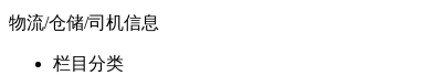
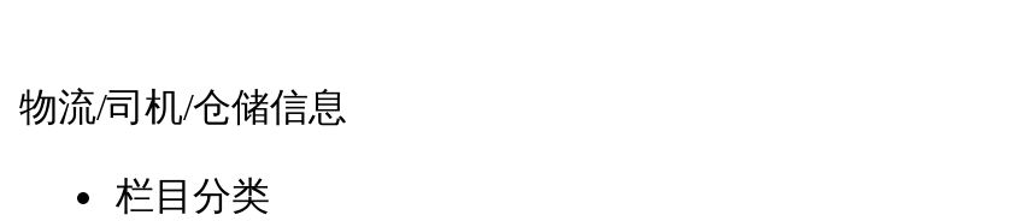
[9,13,159,32] 物流/仓储/司机信息 -> [19,86,347,127] 物流/司机/仓储信息

